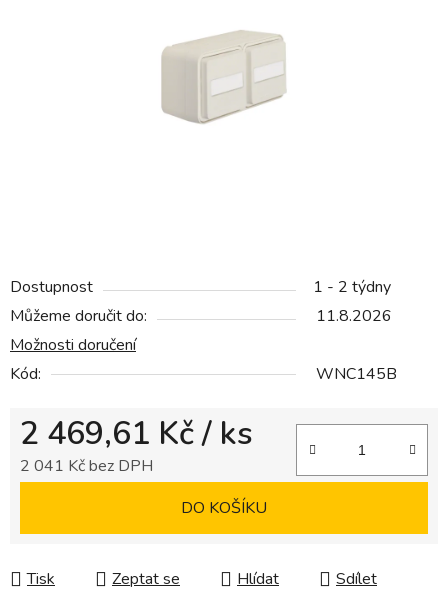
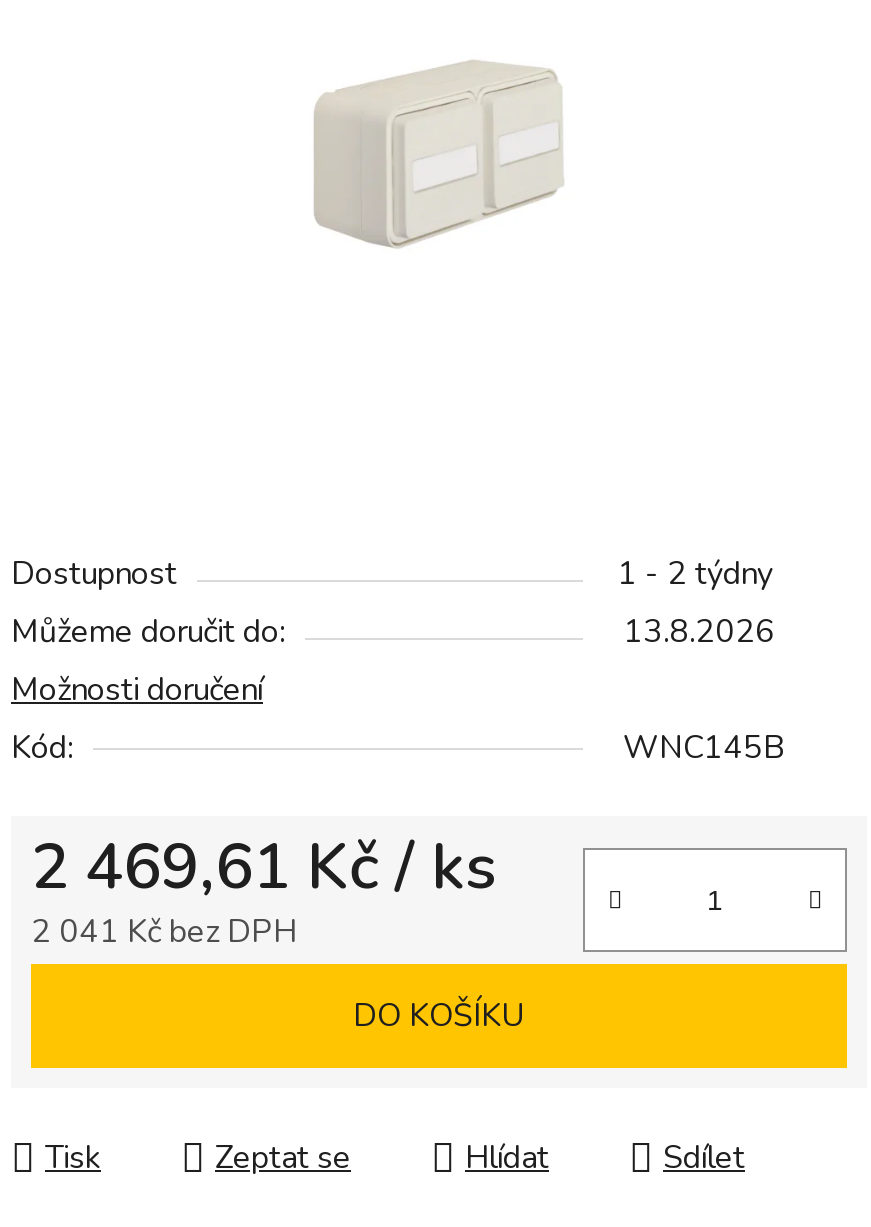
[316,305,392,327] 11.8.2026 -> [623,610,775,654] 13.8.2026

